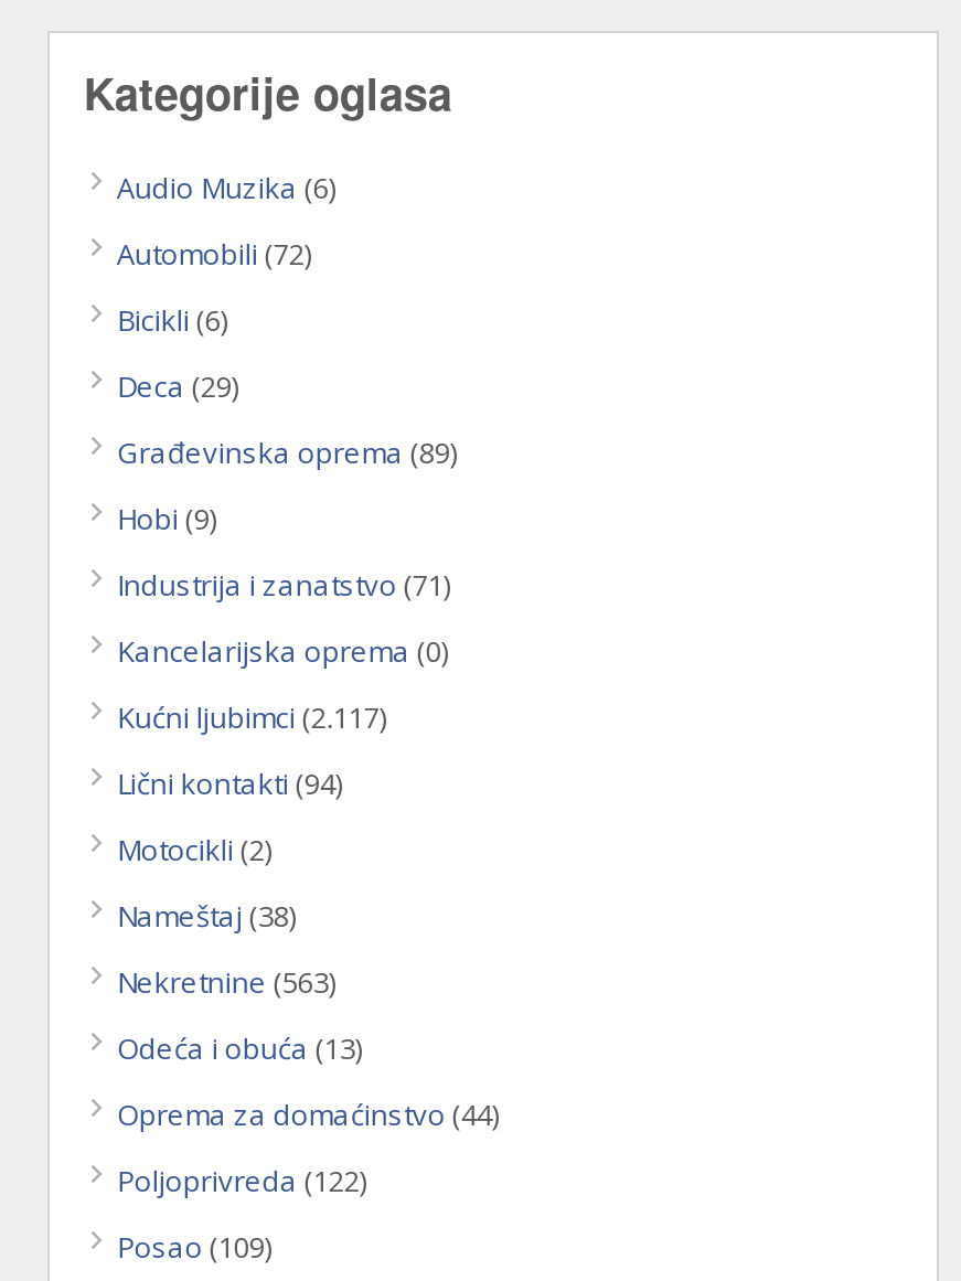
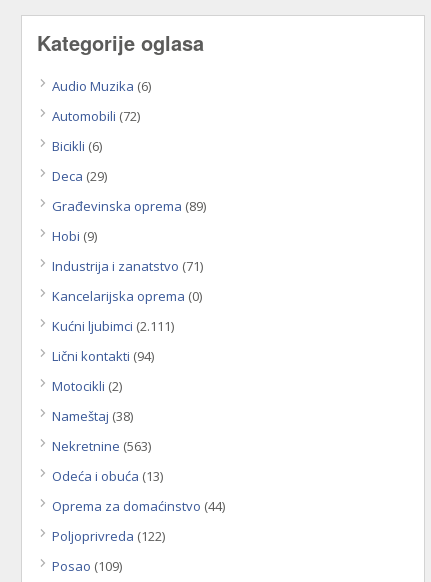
[117,698,386,737] Kućni ljubimci (2.117) -> [52,317,174,335] Kućni ljubimci (2.111)

